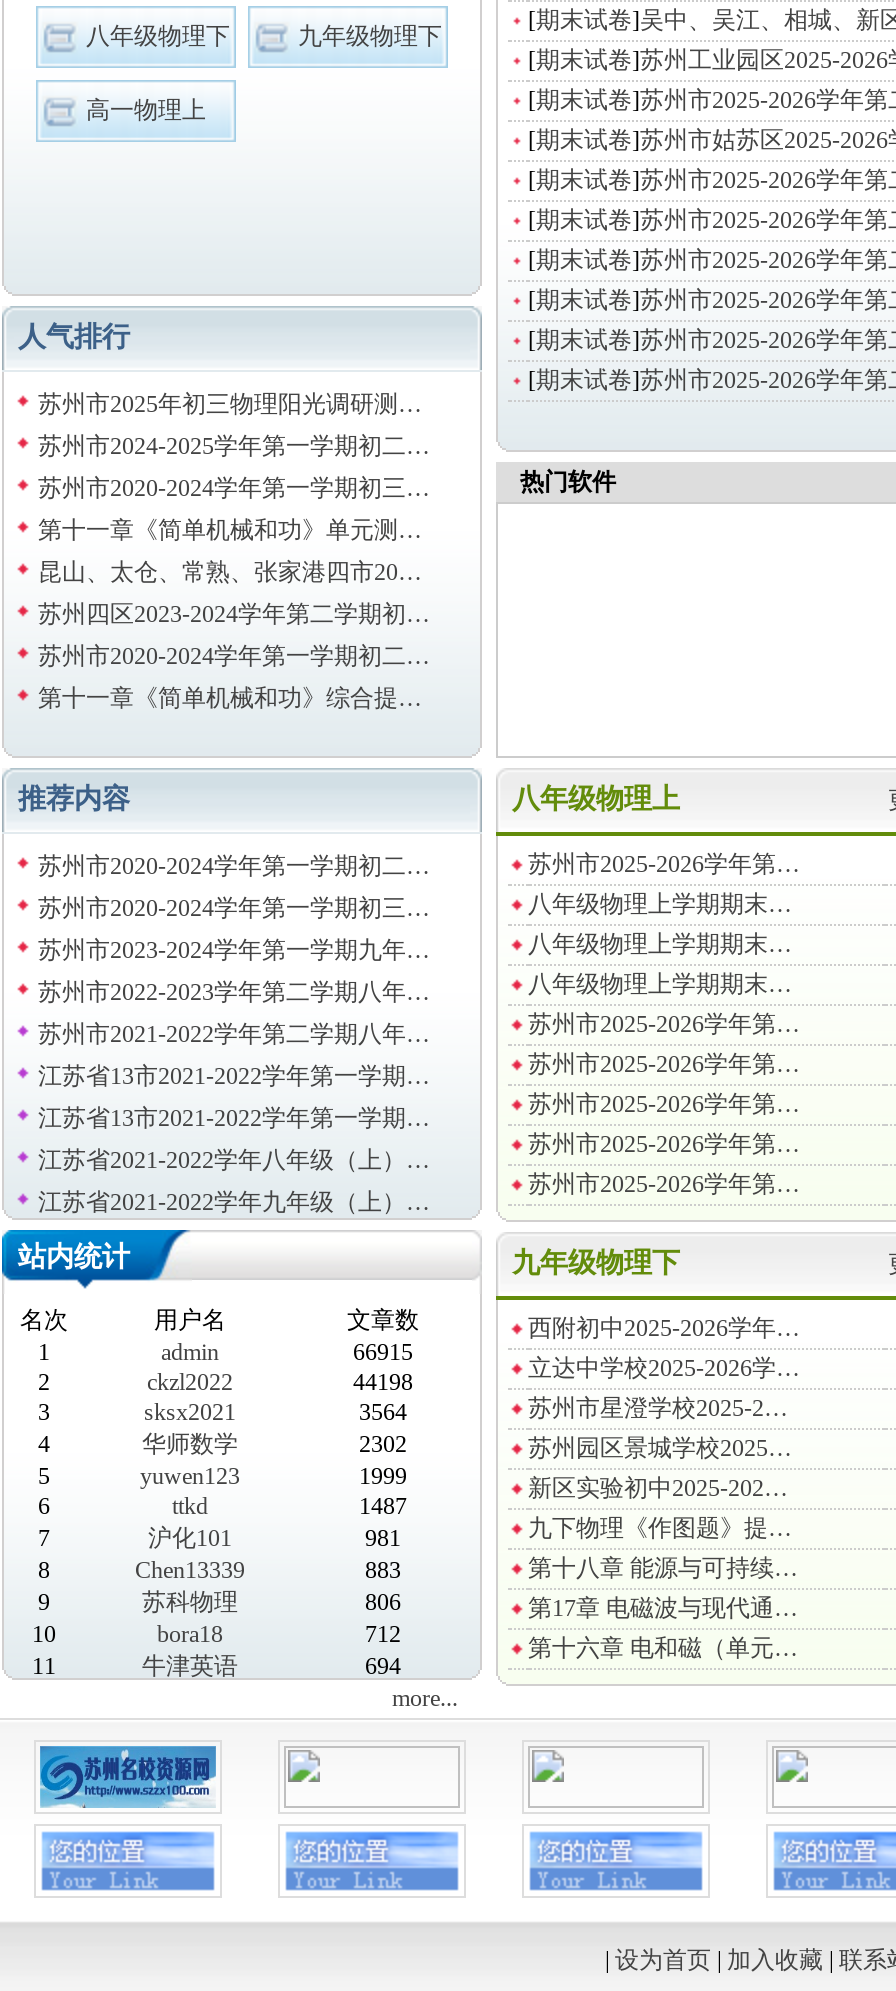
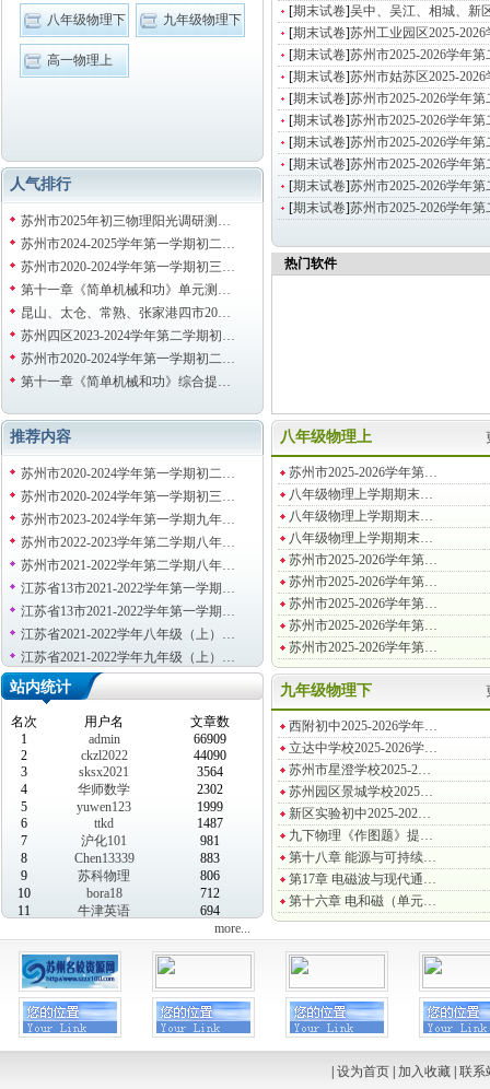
[353,1338,413,1366] 66915 -> [193,731,226,747] 66909
[353,1368,413,1396] 44198 -> [193,748,226,763] 44090

